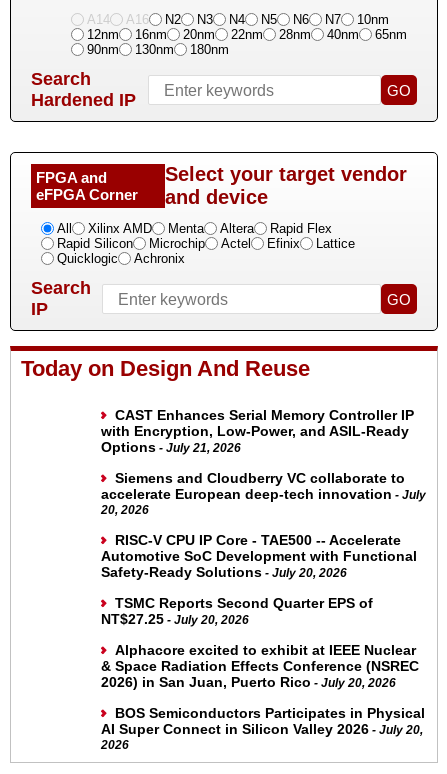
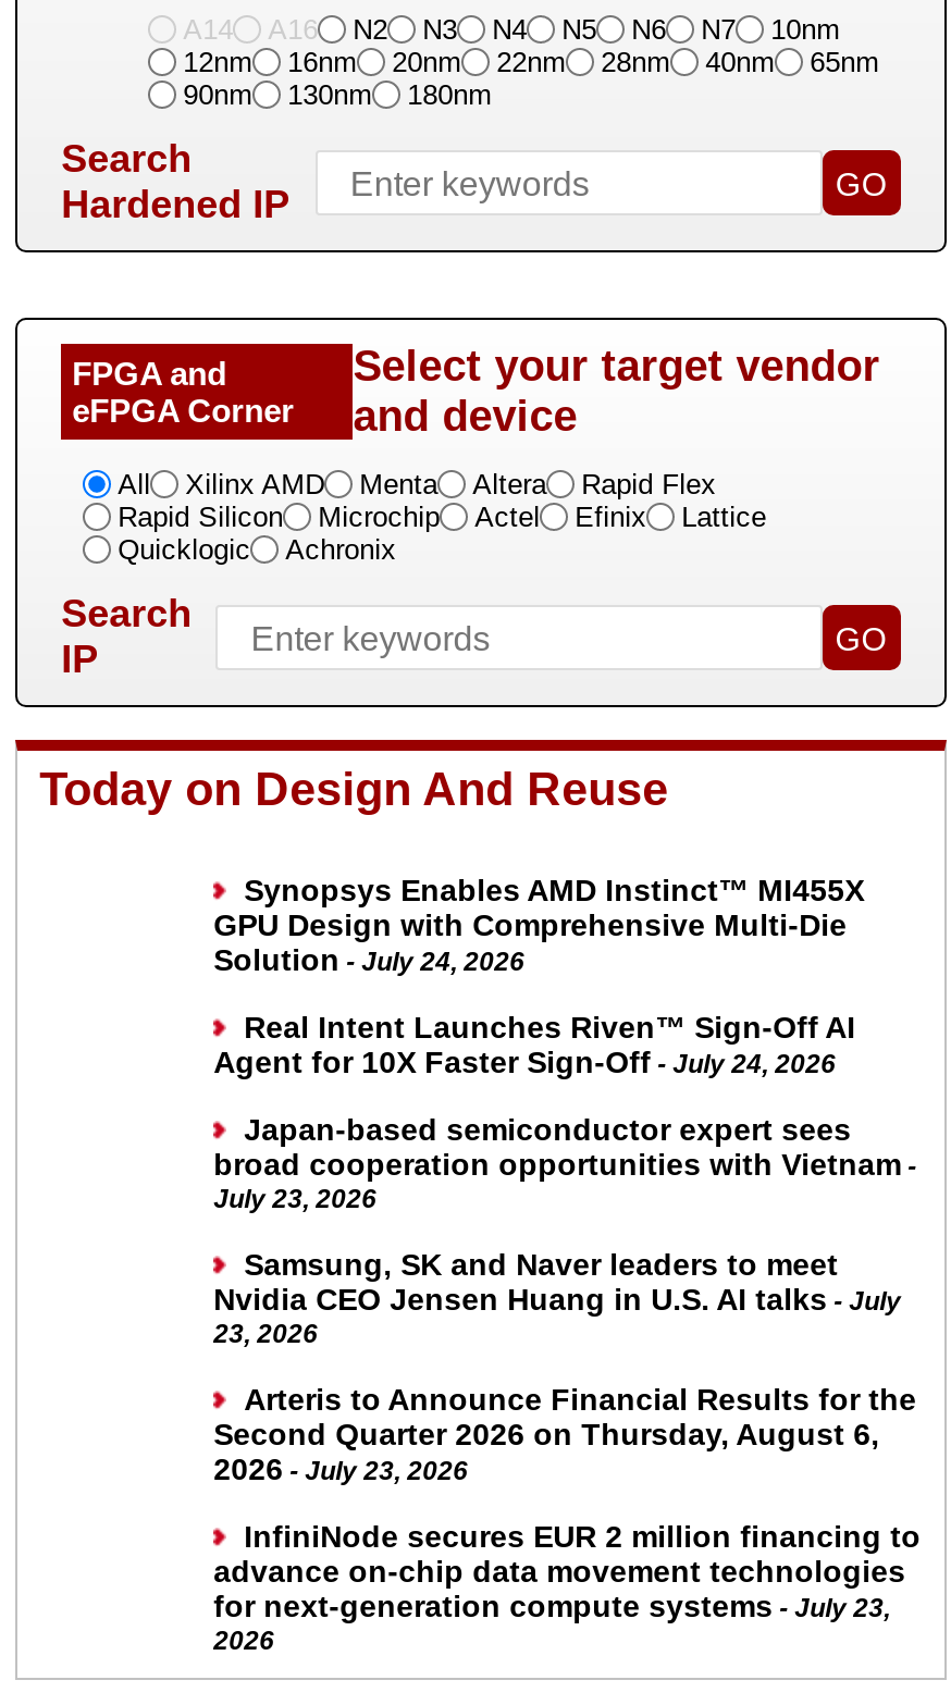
[101,407,414,455] CAST Enhances Serial Memory Controller IP | with Encryption, Low-Power, and ASIL-Ready | Options - July 21, 2026 -> [214,873,864,977] Synopsys Enables AMD Instinct™ MI455X | GPU Design with Comprehensive Multi-Die | Solution - July 24, 2026
[101,470,426,517] Siemens and Cloudberry VC collaborate to | accelerate European deep-tech innovation - July | 20, 2026 -> [214,1010,856,1079] Real Intent Launches Riven™ Sign-Off AI | Agent for 10X Faster Sign-Off - July 24, 2026
[101,532,417,580] RISC-V CPU IP Core - TAE500 -- Accelerate | Automotive SoC Development with Functional | Safety-Ready Solutions - July 20, 2026 -> [214,1112,917,1214] Japan-based semiconductor expert sees | broad cooperation opportunities with Vietnam - | July 23, 2026
[101,595,373,627] TSMC Reports Second Quarter EPS of | NT$27.25 - July 20, 2026 -> [214,1247,901,1349] Samsung, SK and Naver leaders to meet | Nvidia CEO Jensen Huang in U.S. AI talks - July | 23, 2026
[101,642,419,690] Alphacore excited to exhibit at IEEE Nuclear | & Space Radiation Effects Conference (NSREC | 2026) in San Juan, Puerto Rico - July 20, 2026 -> [214,1382,917,1486] Arteris to Announce Financial Results for the | Second Quarter 2026 on Thursday, August 6, | 2026 - July 23, 2026
[101,705,425,737] BOS Semiconductors Participates in Physical | AI Super Connect in Silicon Valley 2026 - July 20, -> [214,1519,921,1623] InfiniNode secures EUR 2 million financing to | advance on-chip data movement technologies | for next-generation compute systems - July 23,

